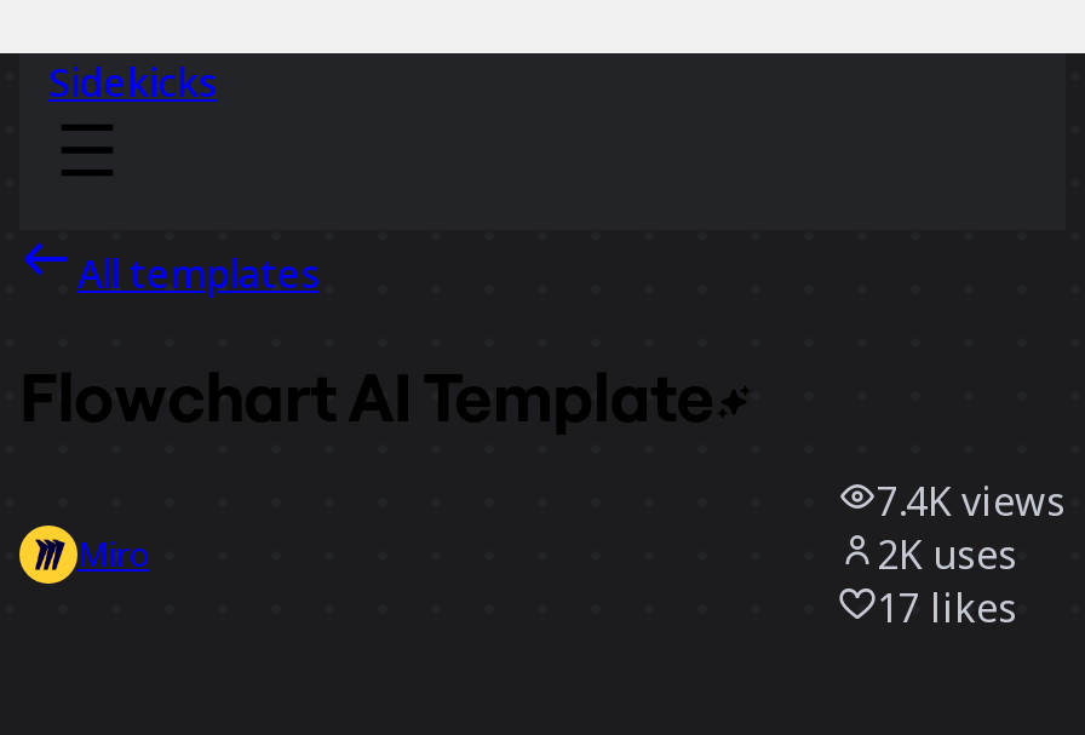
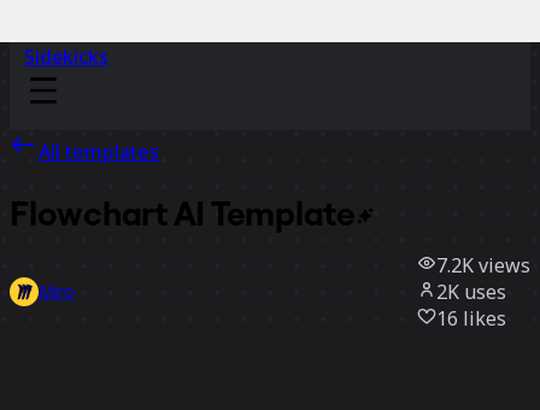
[877,476,1066,529] 7.4K views -> [436,253,530,279] 7.2K views
[877,582,1017,636] 17 likes -> [436,306,506,332] 16 likes

